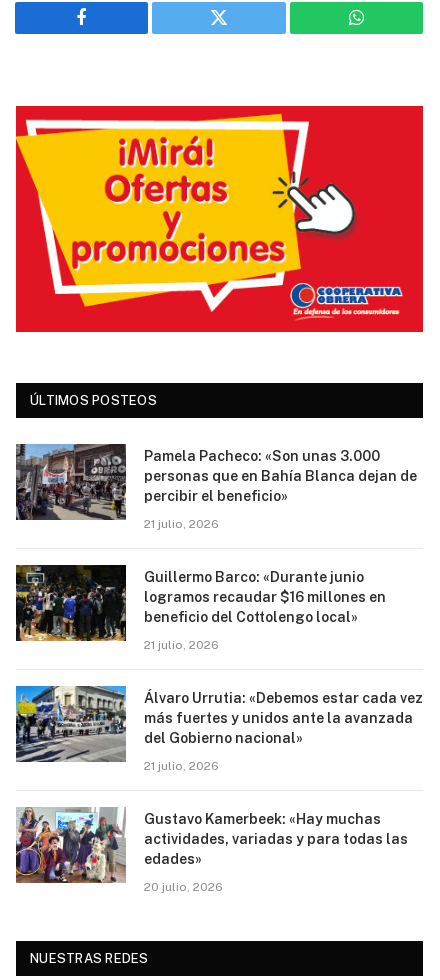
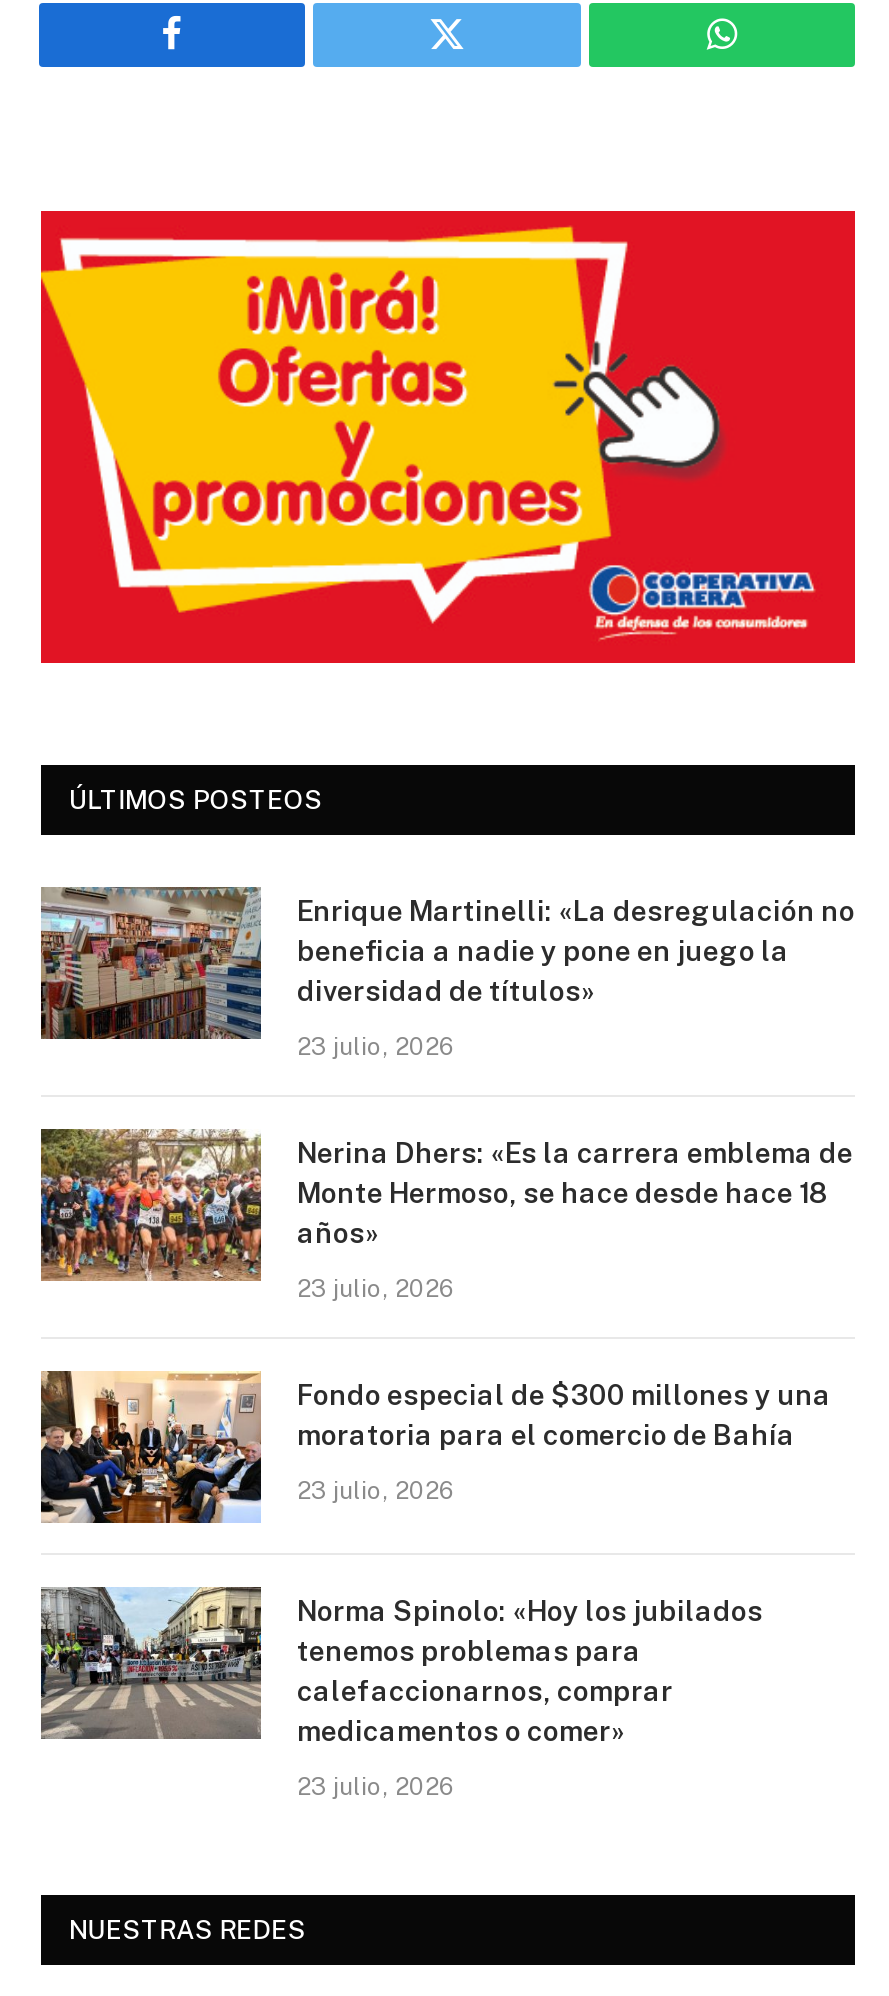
[16,443,417,520] [image] | Pamela Pacheco: «Son unas 3.000 | personas que en Bahía Blanca dejan de | percibir el beneficio» -> [41,885,855,1039] [image] | Enrique Martinelli: «La desregulación no | beneficia a nadie y pone en juego la | diversidad de títulos»
[144,517,219,531] 21 julio, 2026 -> [297,1033,455,1061] 23 julio, 2026
[15,564,386,642] [image] | Guillermo Barco: «Durante junio | logramos recaudar $16 millones en | beneficio del Cottolengo local» -> [39,1127,853,1283] [image] | Nerina Dhers: «Es la carrera emblema de | Monte Hermoso, se hace desde hace 18 | años»
[144,638,219,652] 21 julio, 2026 -> [297,1275,455,1303] 23 julio, 2026
[15,685,423,763] [image] | Álvaro Urrutia: «Debemos estar cada vez | más fuertes y unidos ante la avanzada | del Gobierno nacional» -> [39,1369,831,1525] [image] | Fondo especial de $300 millones y una | moratoria para el comercio de Bahía
[144,759,219,773] 21 julio, 2026 -> [297,1477,455,1505] 23 julio, 2026
[15,794,408,884] [image] | Gustavo Kamerbeek: «Hay muchas | actividades, variadas y para todas las | edades» -> [39,1585,763,1765] [image] | Norma Spinolo: «Hoy los jubilados | tenemos problemas para | calefaccionarnos, comprar | medicamentos o comer»
[144,880,223,894] 20 julio, 2026 -> [297,1773,455,1801] 23 julio, 2026

